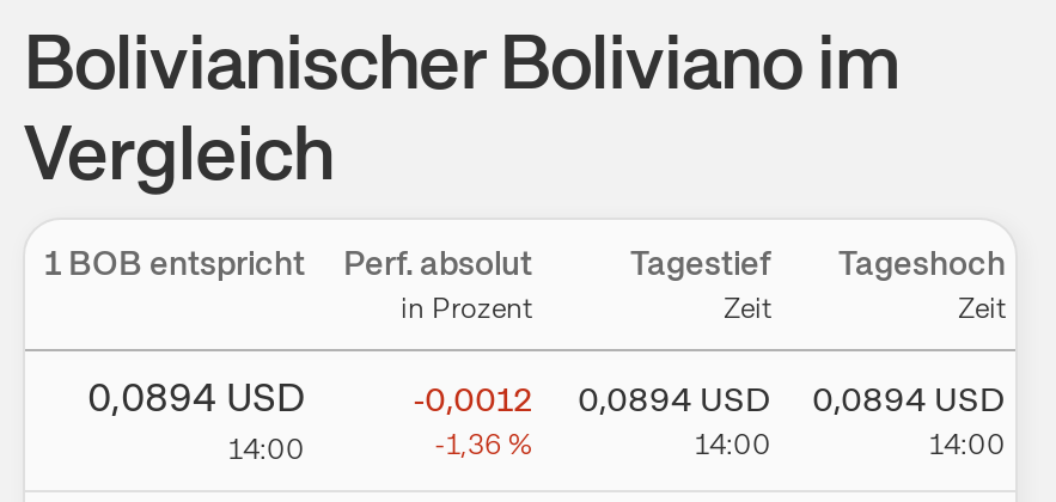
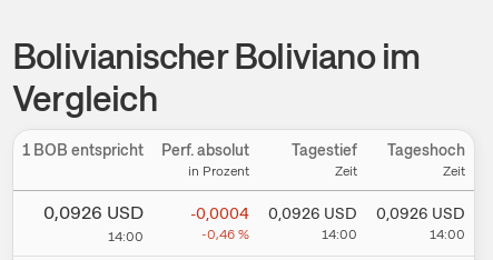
[87,373,305,424] 0,0894 USD -> [43,201,144,225] 0,0926 USD
[413,378,532,421] -0,0012 -> [190,204,249,224] -0,0004
[578,378,771,421] 0,0894 USD -> [268,204,357,224] 0,0926 USD
[812,378,1006,421] 0,0894 USD -> [376,204,465,224] 0,0926 USD
[434,426,532,464] -1,36 % -> [201,226,249,244] -0,46 %

